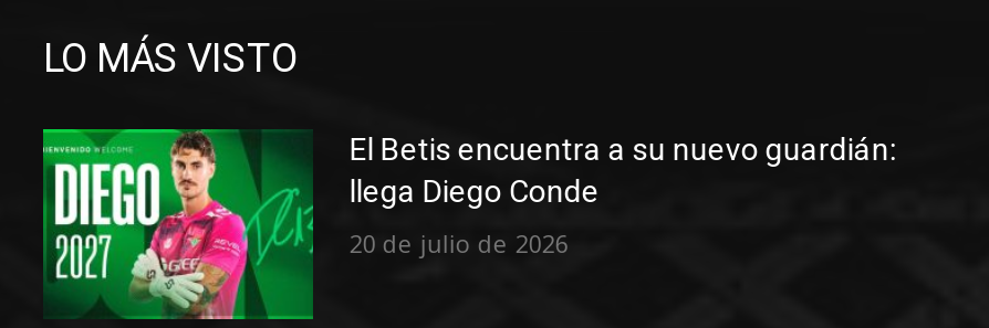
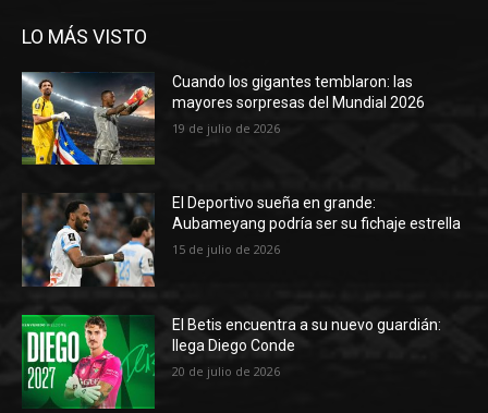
none -> [21,71,425,166] [image] | Cuando los gigantes temblaron: las | mayores sorpresas del Mundial 2026 | 19 de julio de 2026
none -> [21,193,461,288] [image] | El Deportivo sueña en grande: | Aubameyang podría ser su fichaje estrella | 15 de julio de 2026

